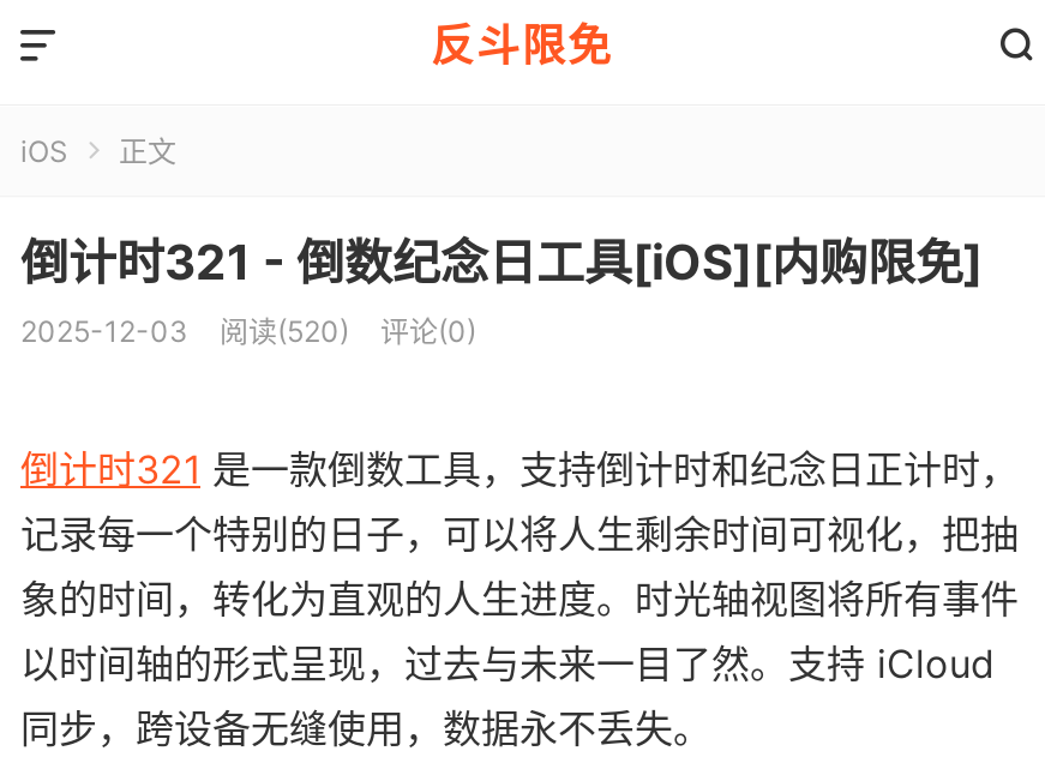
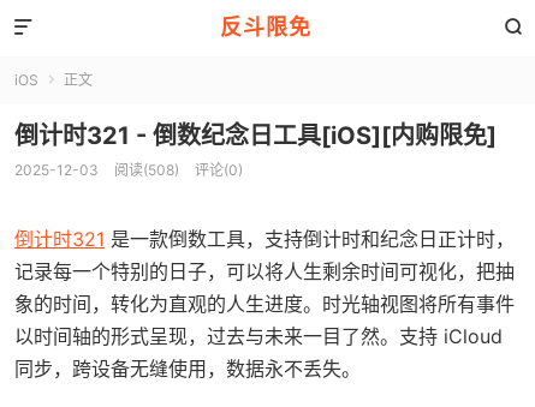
[20,313,476,349] 2025-12-03 阅读(520) 评论(0) -> [14,161,243,179] 2025-12-03 阅读(508) 评论(0)

